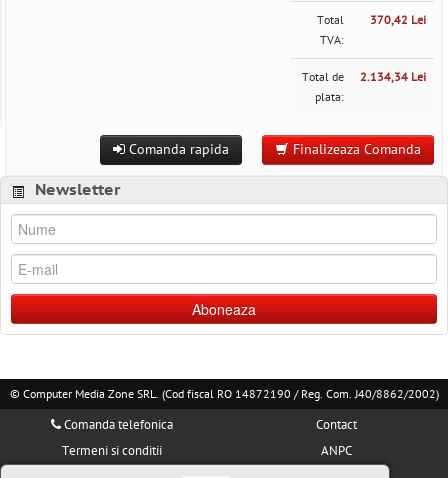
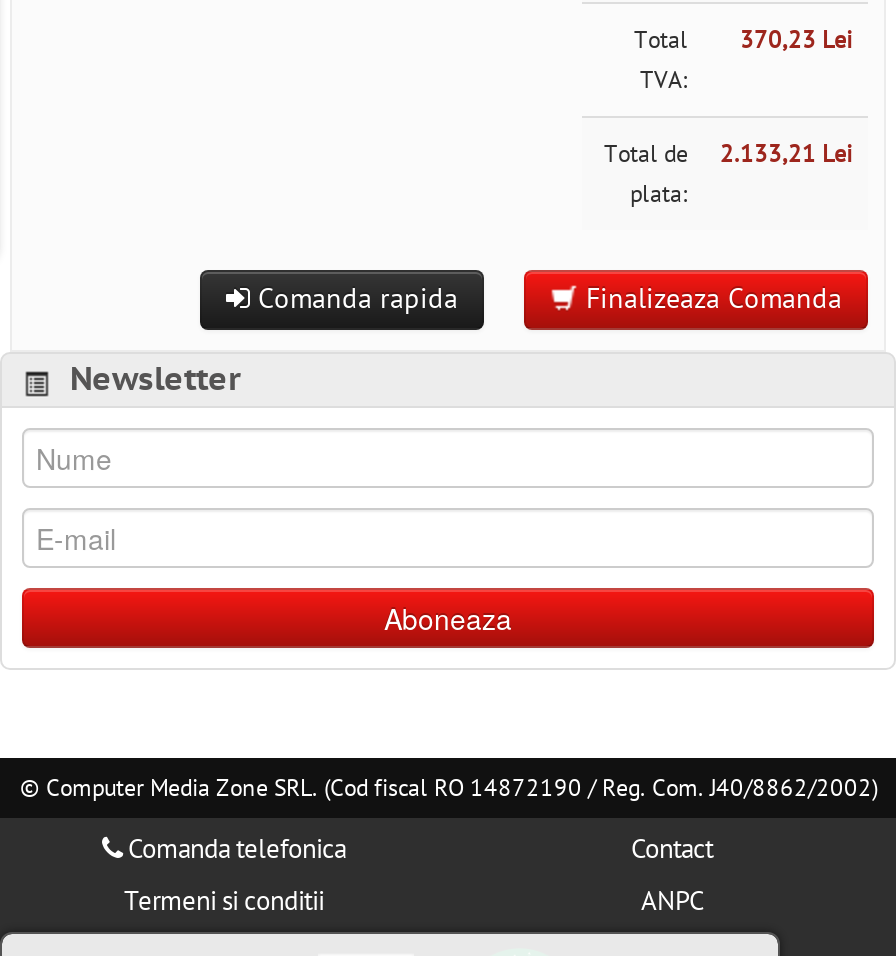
[317,13,426,27] Total 370,42 Lei -> [634,26,852,54] Total 370,23 Lei
[302,70,426,84] Total de 2.134,34 Lei -> [604,140,852,168] Total de 2.133,21 Lei

